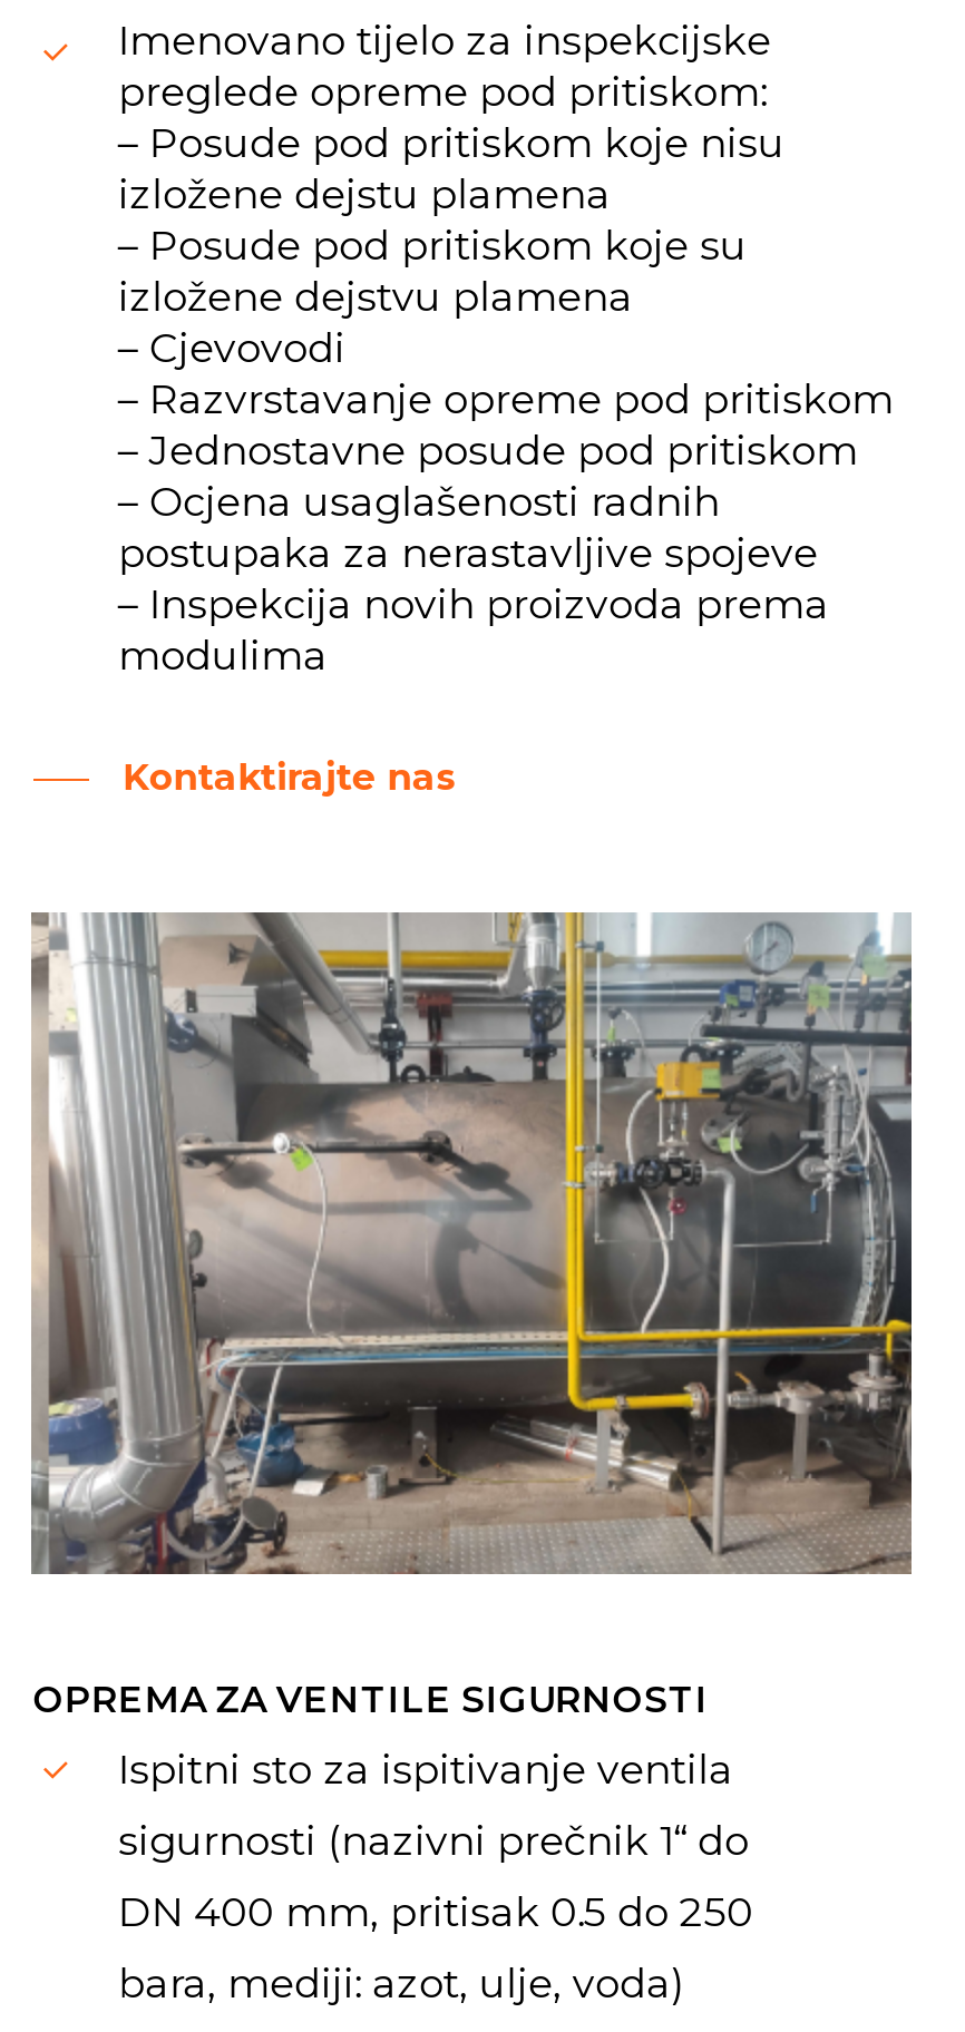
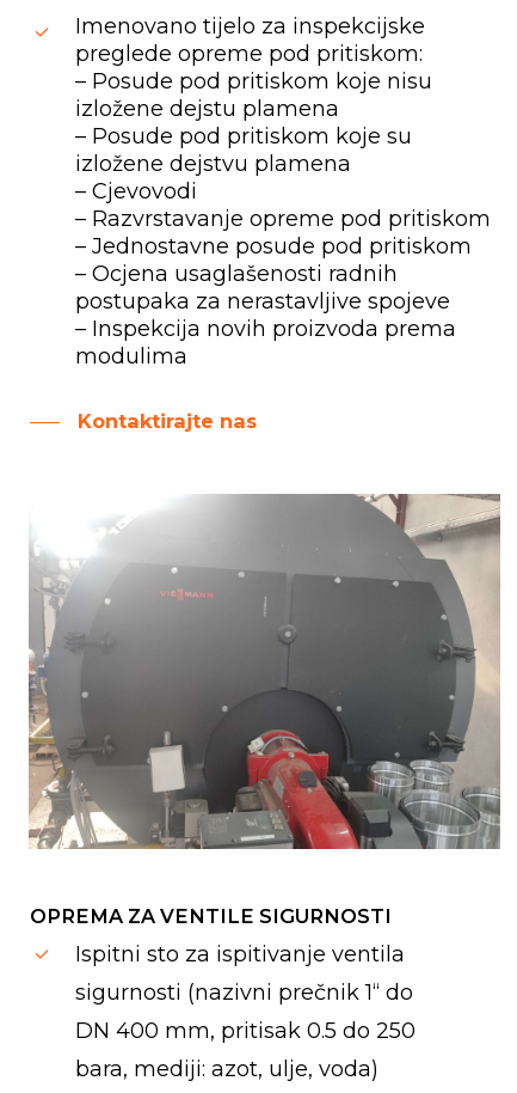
[29,910,914,1576] [image] -> [29,493,500,850] [image]

